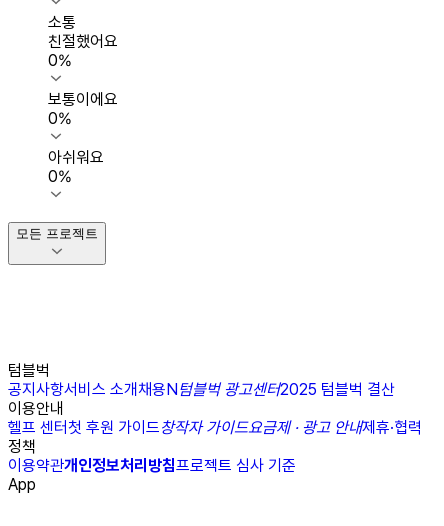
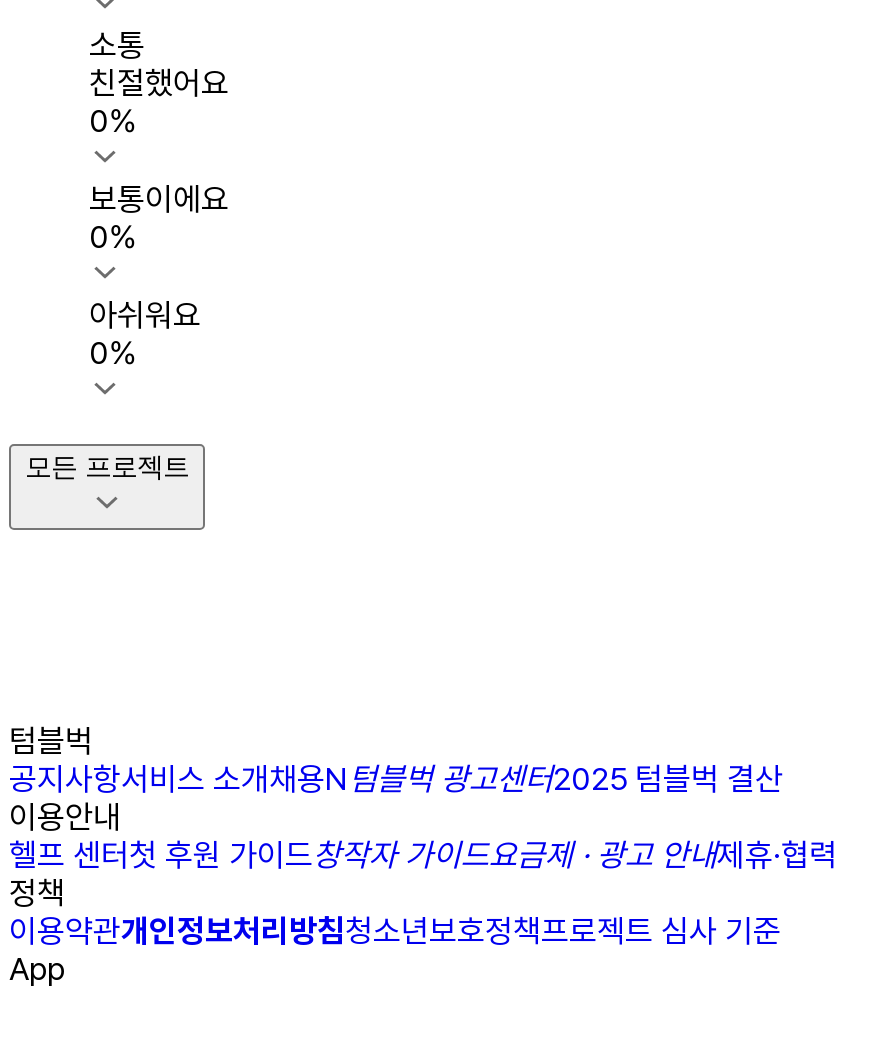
[8,456,296,475] 이용약관개인정보처리방침프로젝트 심사 기준 -> [9,912,781,950] 이용약관개인정보처리방침청소년보호정책프로젝트 심사 기준

